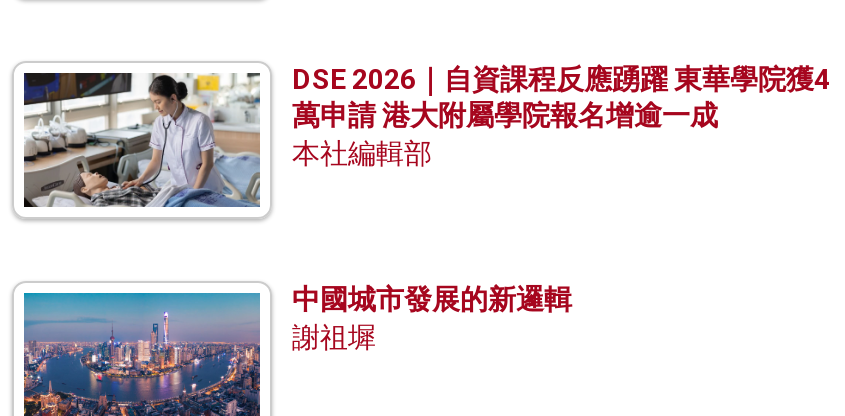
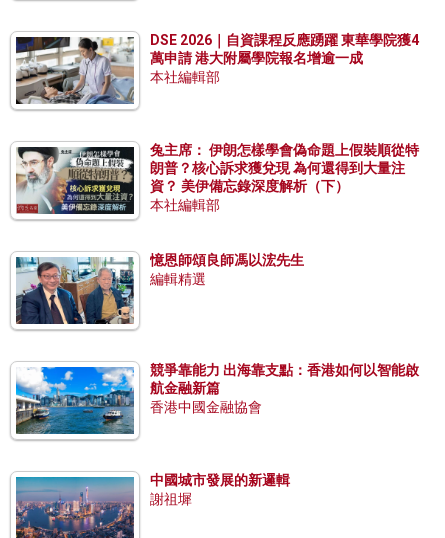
none -> [15,362,419,435] [image] | 競爭靠能力 出海靠支點：香港如何以智能啟 | 航金融新篇 | 香港中國金融協會
none -> [16,142,419,287] [image] | 兔主席： 伊朗怎樣學會偽命題上假裝順從特 | 朗普？核心訴求獲兌現 為何還得到大量注 | 資？ 美伊備忘錄深度解析（下） | 本社編輯部 | 憶恩師頌良師馮以浤先生 | 編輯精選
none -> [16,256,134,325] [image]

